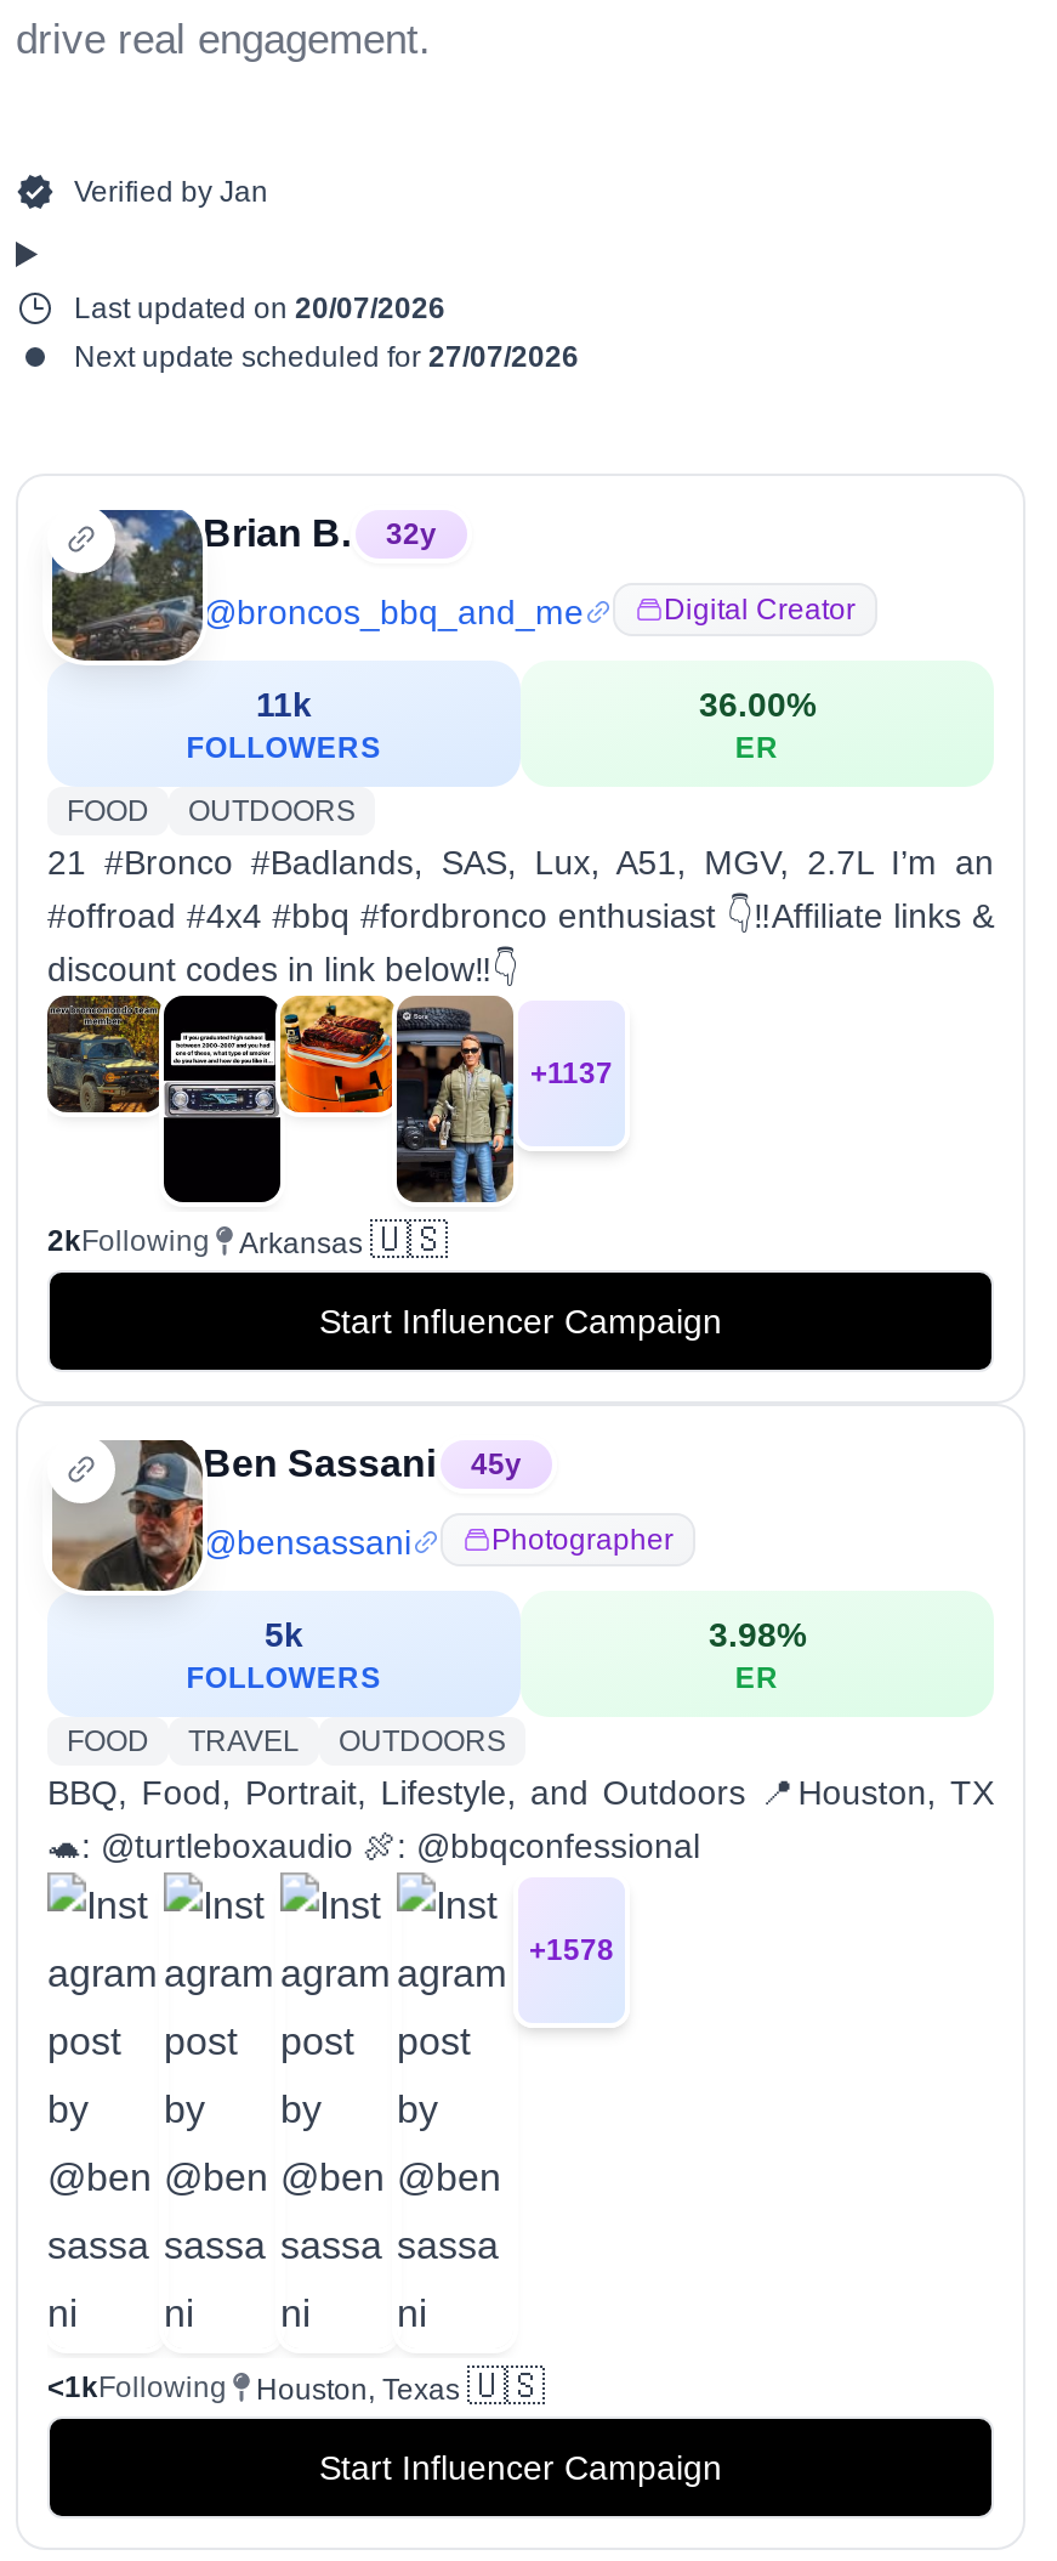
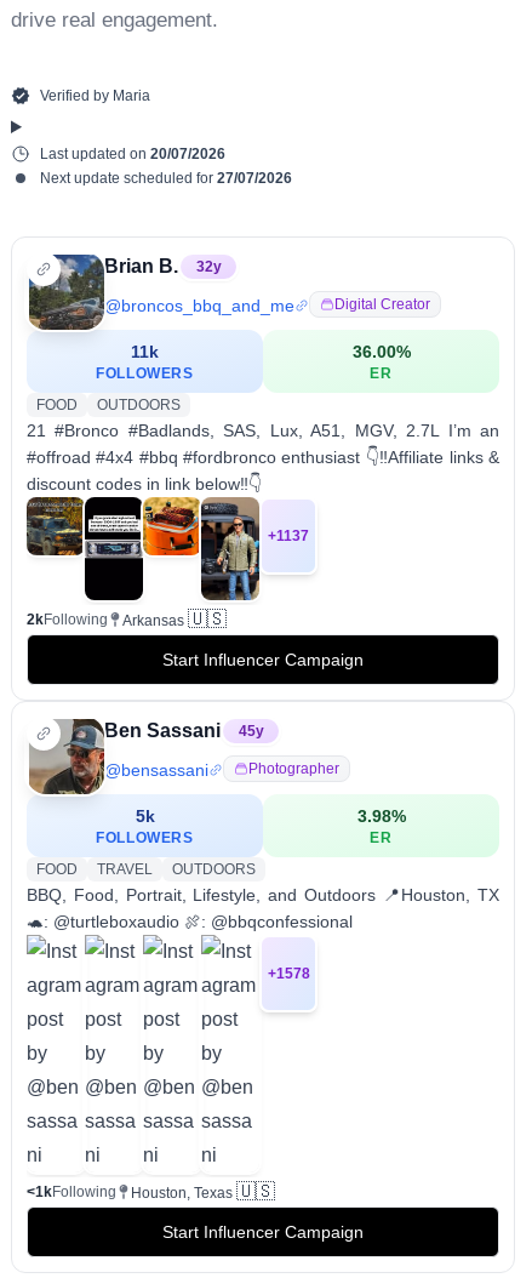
[74,175,268,209] Verified by Jan -> [40,87,150,104] Verified by Maria

